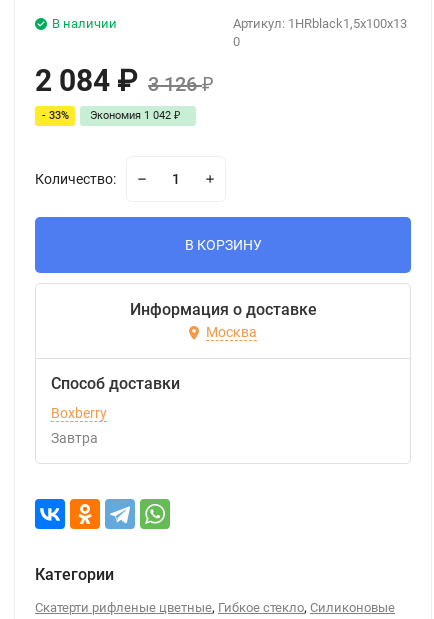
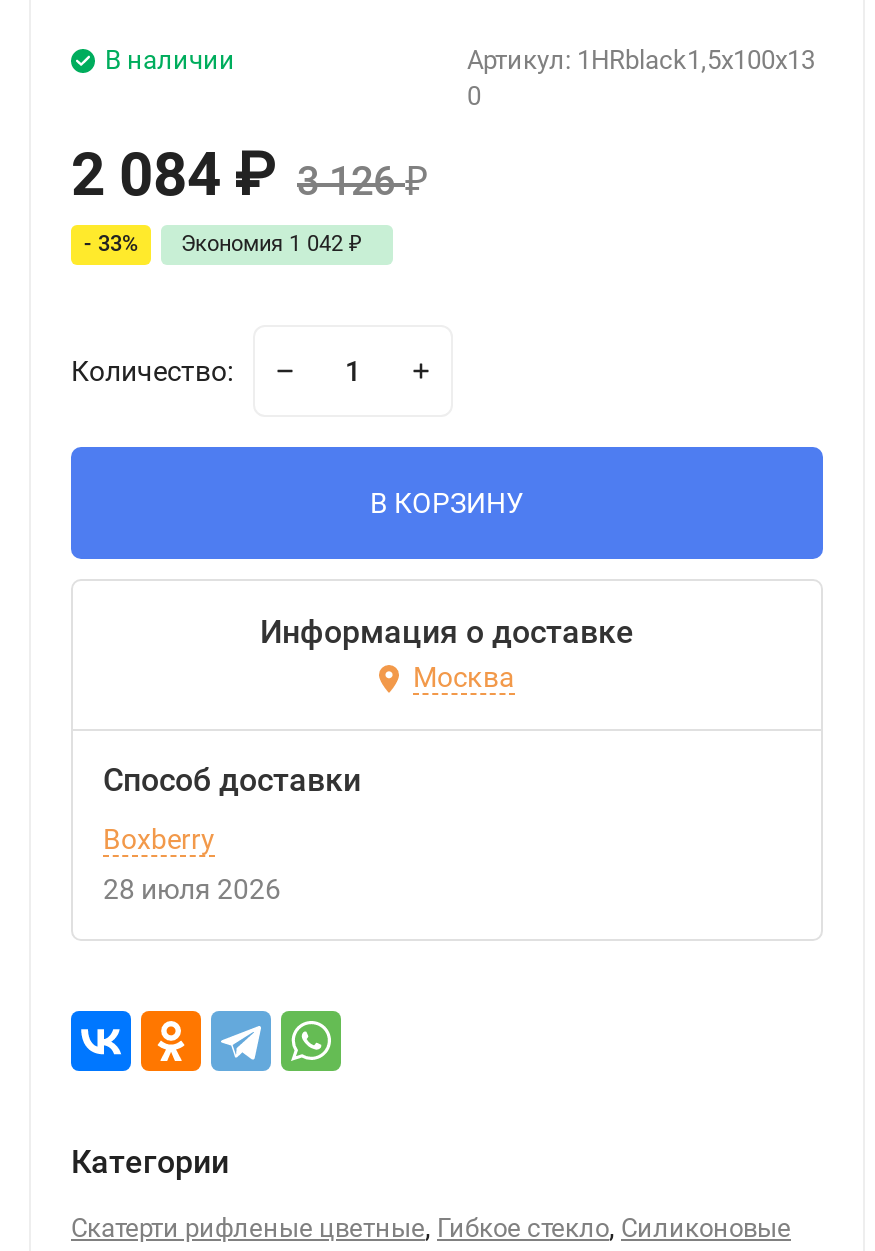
[51,430,98,446] Завтра -> [103,873,281,905] 28 июля 2026

